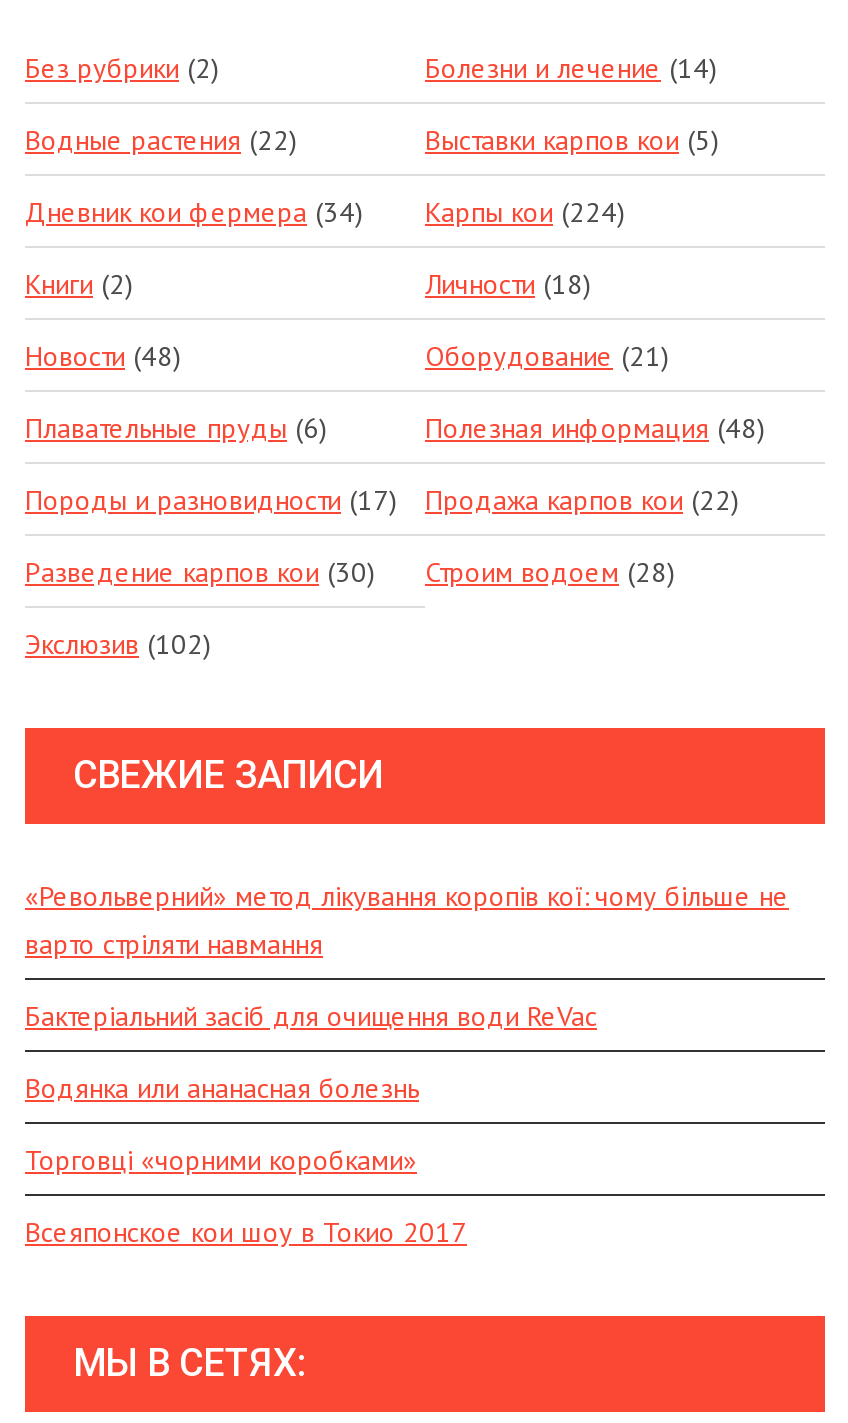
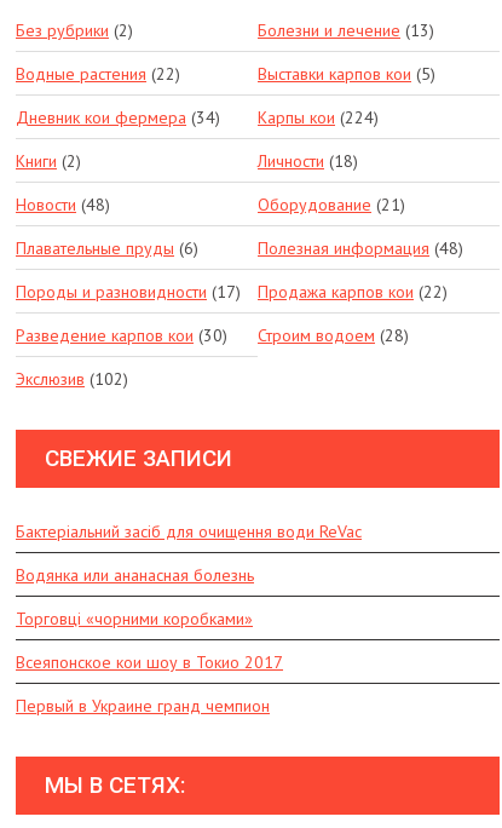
[425,51,717,87] Болезни и лечение (14) -> [258,20,434,42] Болезни и лечение (13)
[25,878,789,962] «Револьверний» метод лікування коропів кої: чому більше не | варто стріляти навмання -> none
moved [25,998,597,1250] -> [16,521,362,673]: Бактеріальний засіб для очищення води ReVac | Водянка или ананасная болезнь | Торговці «чорними коробками» | Всеяпонское кои шоу в Токио 2017
none -> [16,695,270,716] Первый в Украине гранд чемпион

